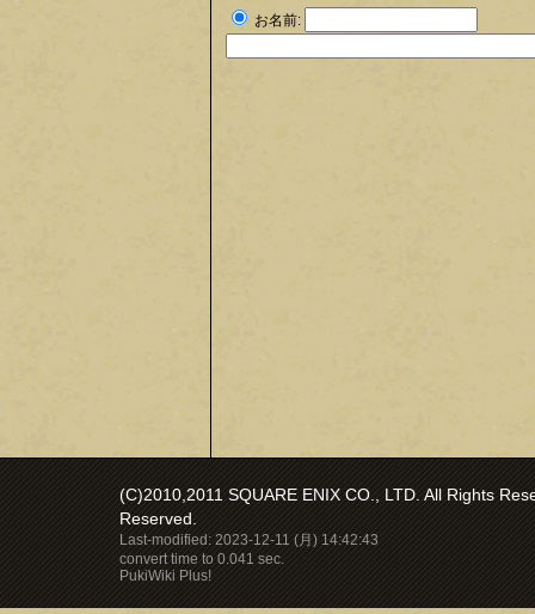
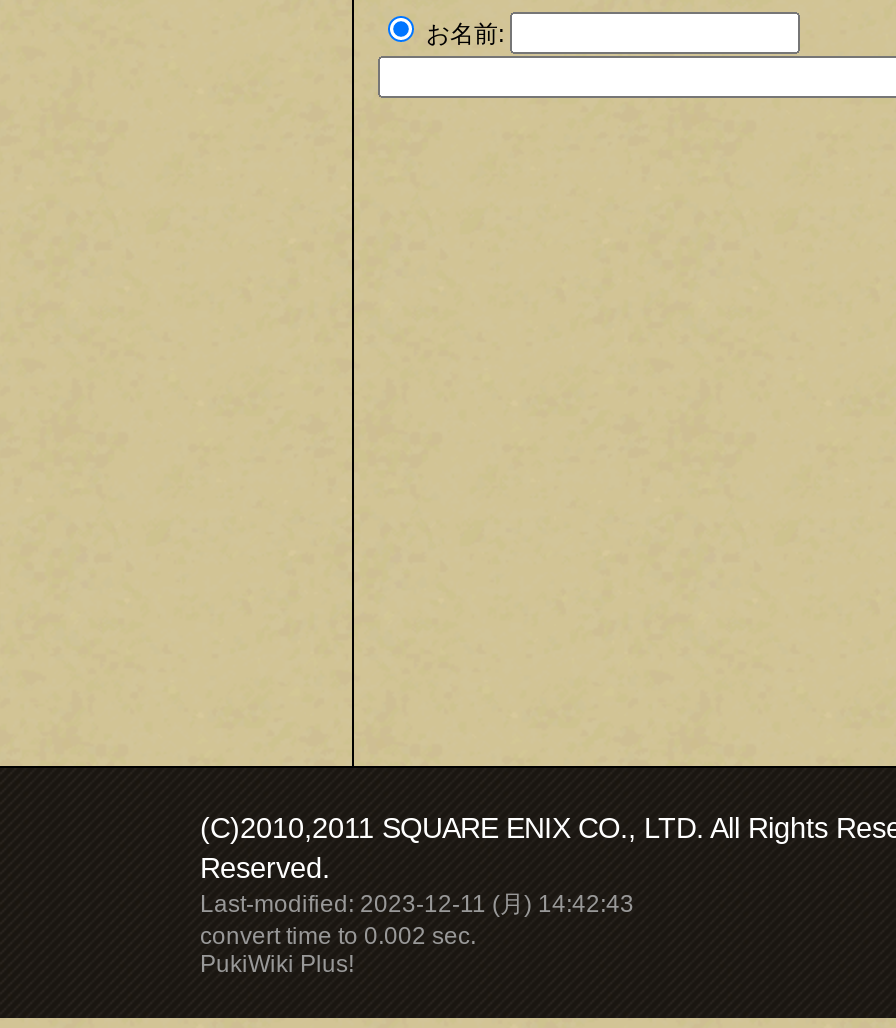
[119,551,284,567] convert time to 0.041 sec. -> [200,922,476,950] convert time to 0.002 sec.

